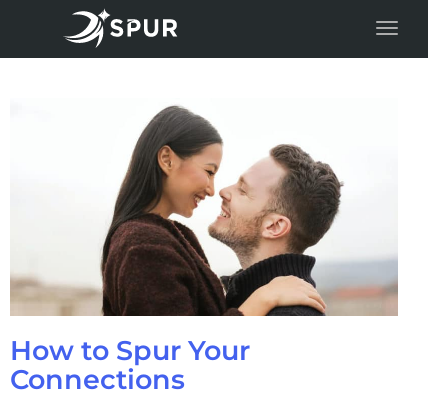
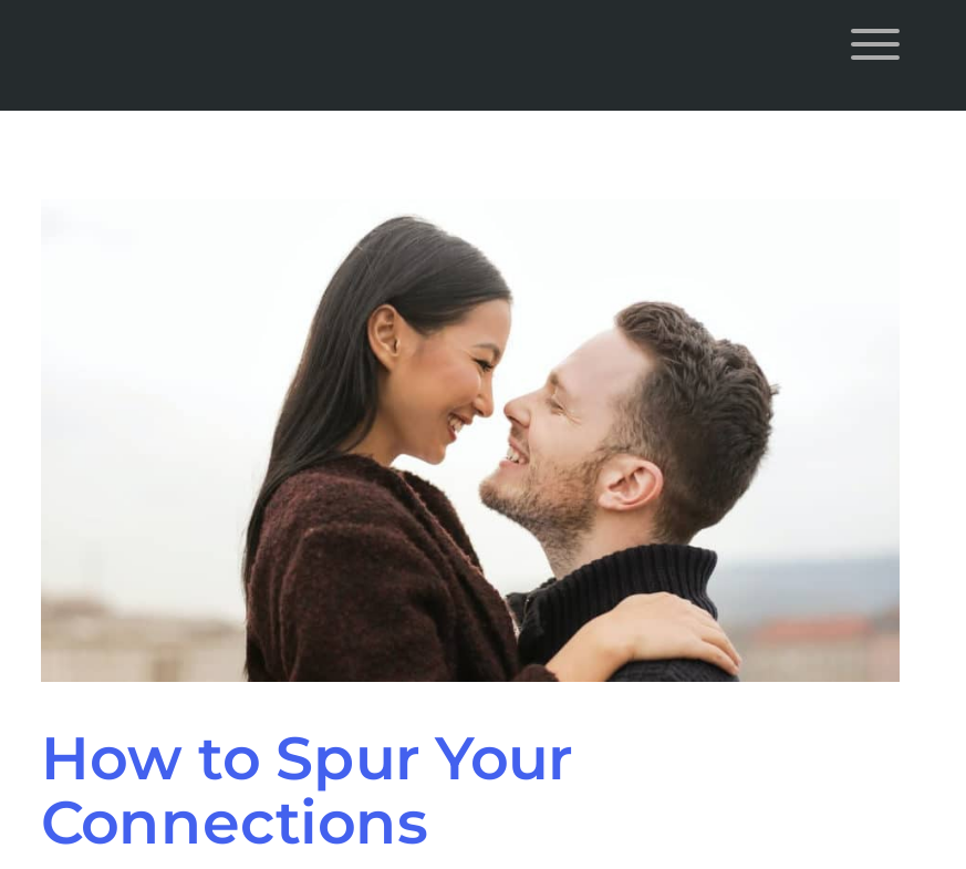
[64,9,178,48] [image] -> none

